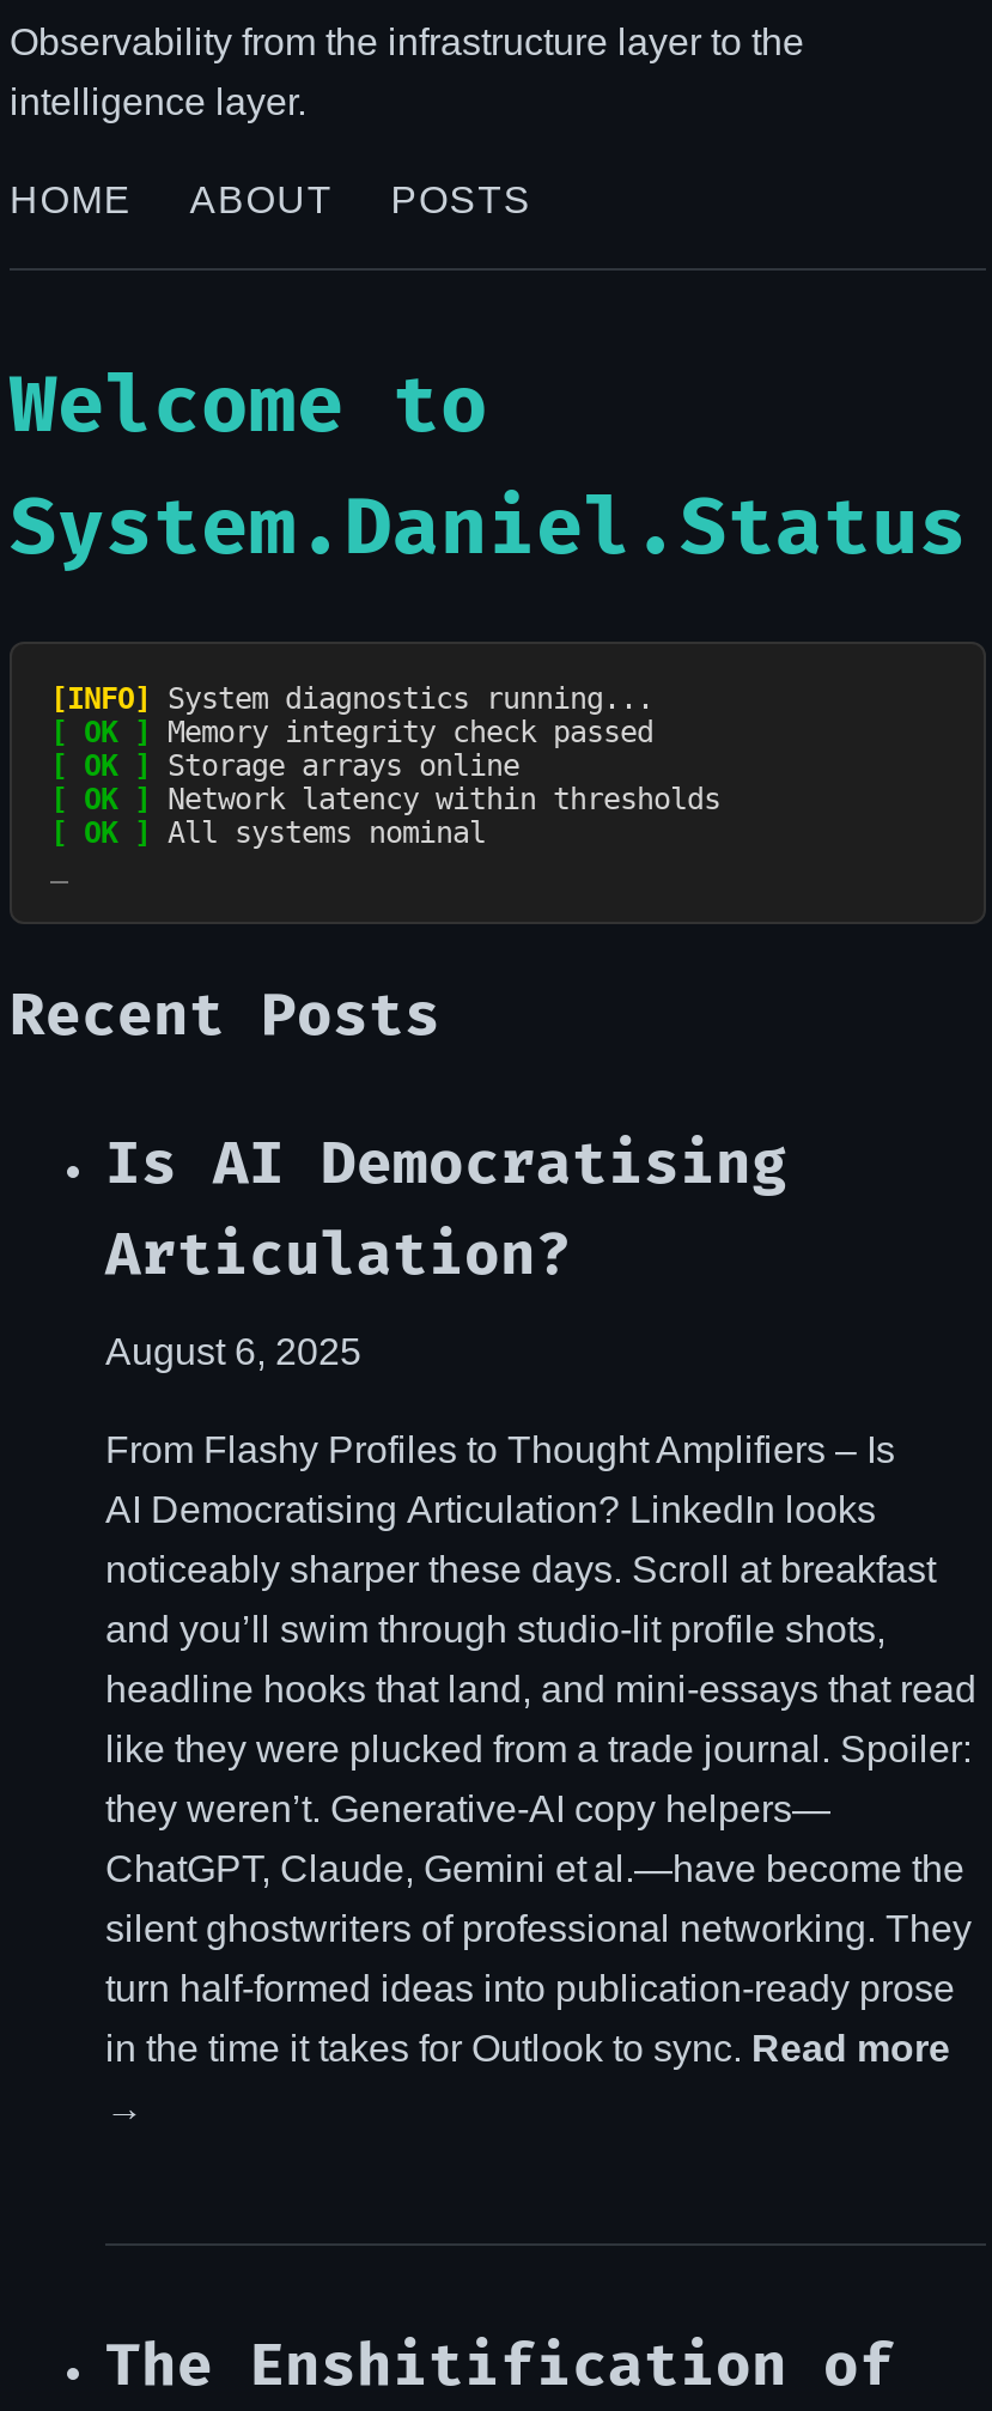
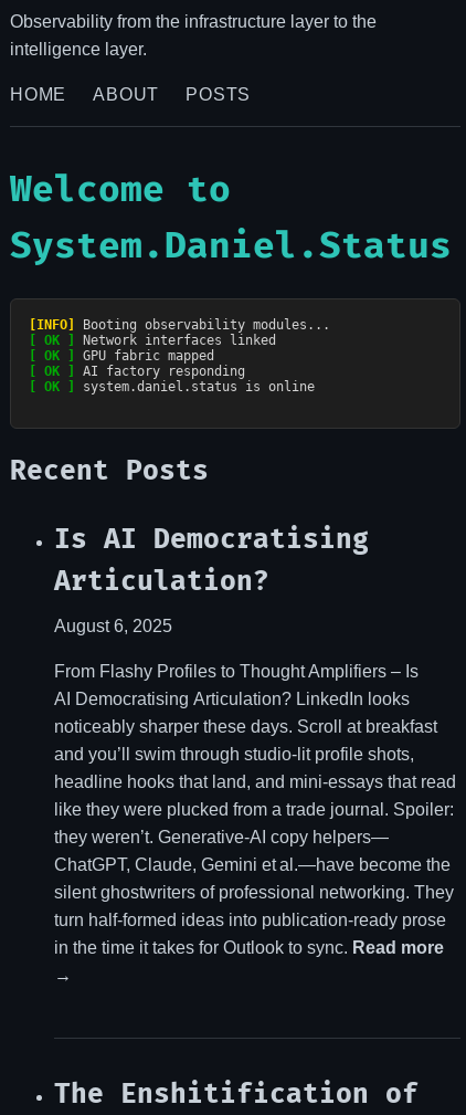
[50,683,720,851] [INFO] System diagnostics running... | [ OK ] Memory integrity check passed | [ OK ] Storage arrays online | [ OK ] Network latency within thresholds | [ OK ] All systems nominal -> [29,318,330,395] [INFO] Booting observability modules... | [ OK ] Network interfaces linked | [ OK ] GPU fabric mapped | [ OK ] AI factory responding | [ OK ] system.daniel.status is online

